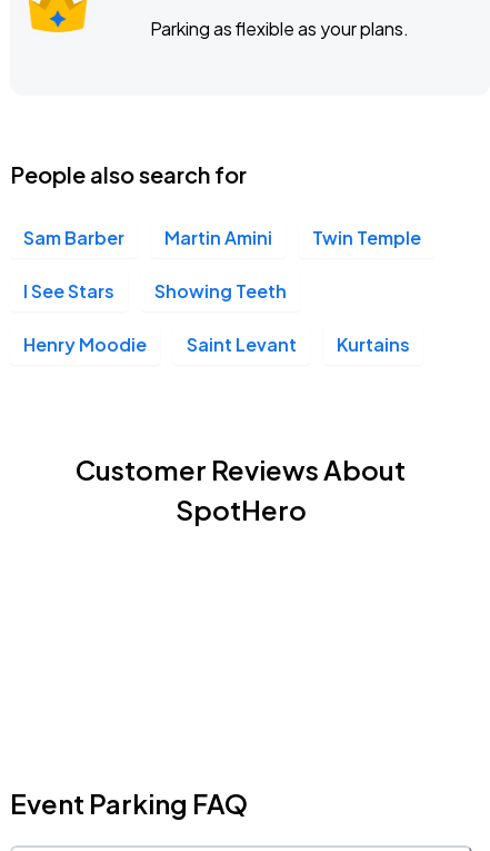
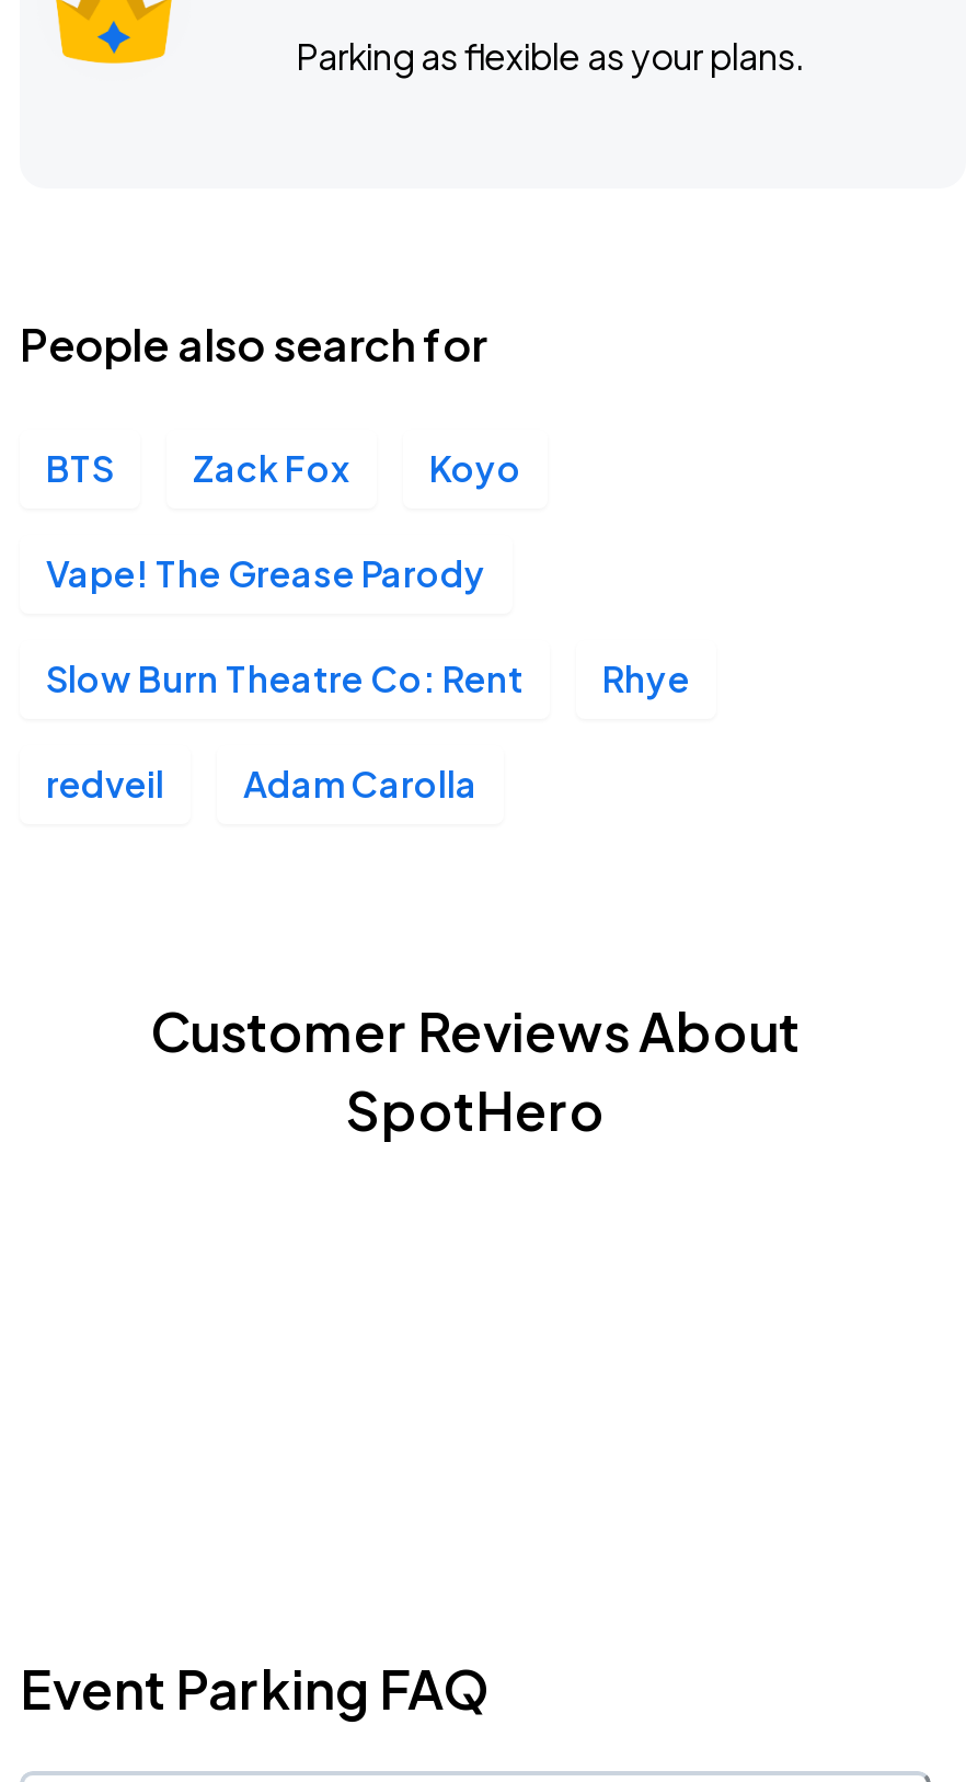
[23,226,421,356] Sam Barber | Martin Amini | Twin Temple | I See Stars | Showing Teeth | Henry Moodie | Saint Levant | Kurtains -> [46,445,690,807] BTS | Zack Fox | Koyo | Vape! The Grease Parody | Slow Burn Theatre Co: Rent | Rhye | redveil | Adam Carolla

